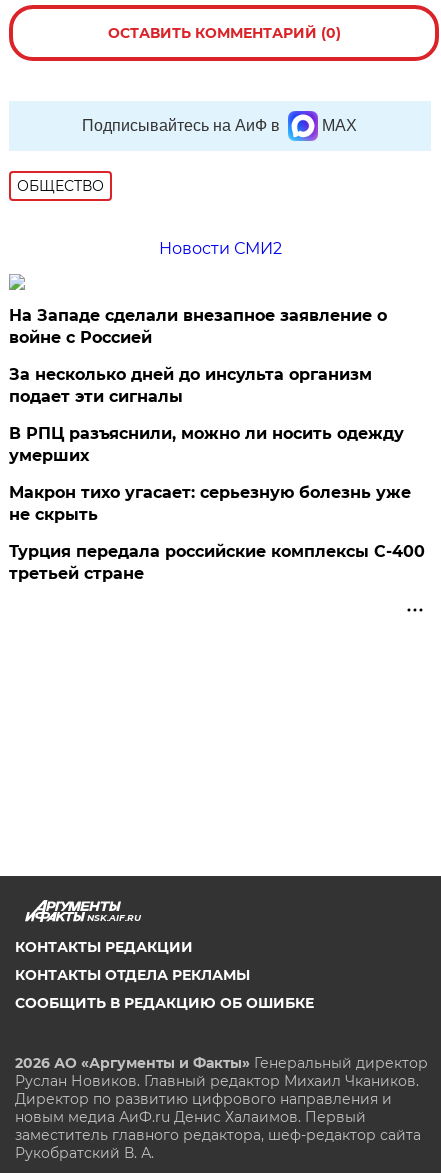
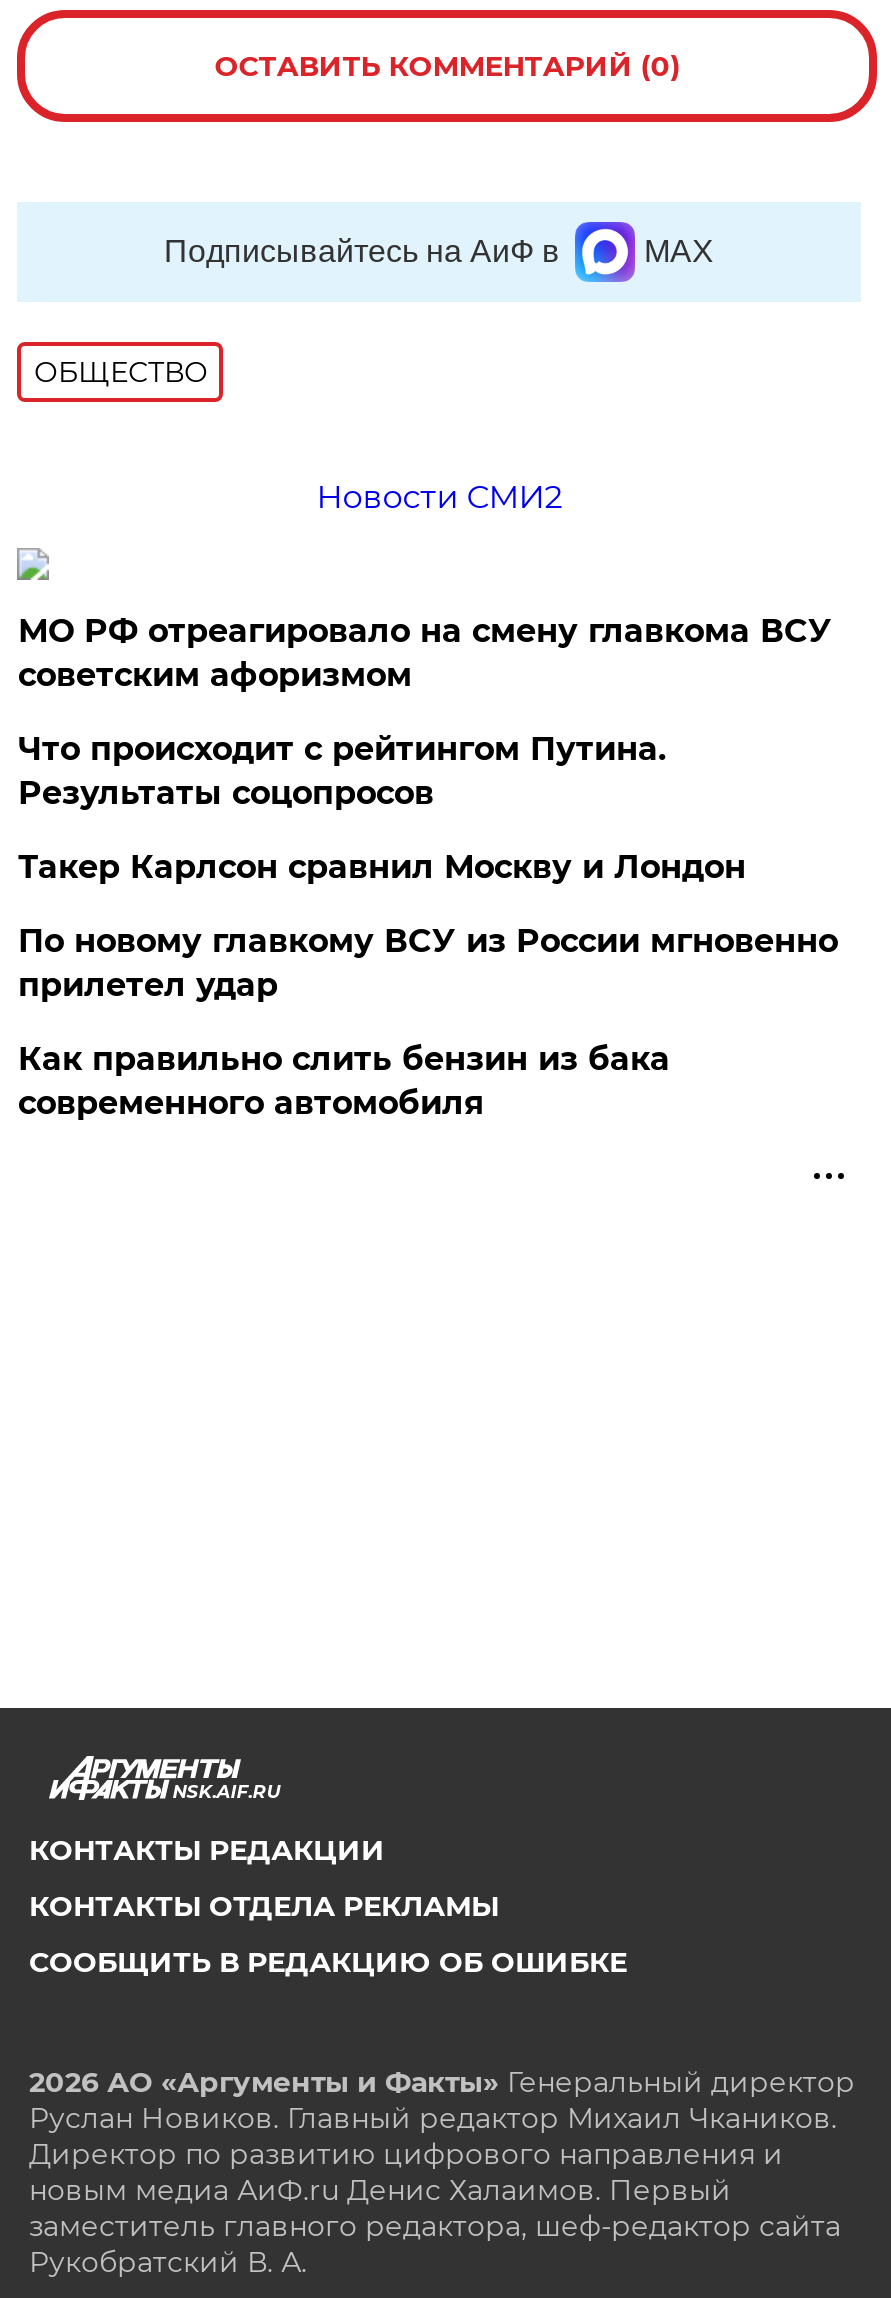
[9,306,387,347] На Западе сделали внезапное заявление о | войне с Россией -> [18,612,832,694] МО РФ отреагировало на смену главкома ВСУ | советским афоризмом
[9,365,372,406] За несколько дней до инсульта организм | подает эти сигналы -> [18,730,666,812] Что происходит с рейтингом Путина. | Результаты соцопросов
[9,424,404,465] В РПЦ разъяснили, можно ли носить одежду | умерших -> [18,848,746,886] Такер Карлсон сравнил Москву и Лондон
[9,483,411,524] Макрон тихо угасает: серьезную болезнь уже | не скрыть -> [18,922,838,1004] По новому главкому ВСУ из России мгновенно | прилетел удар
[9,542,425,583] Турция передала российские комплексы С-400 | третьей стране -> [18,1040,670,1122] Как правильно слить бензин из бака | современного автомобиля

